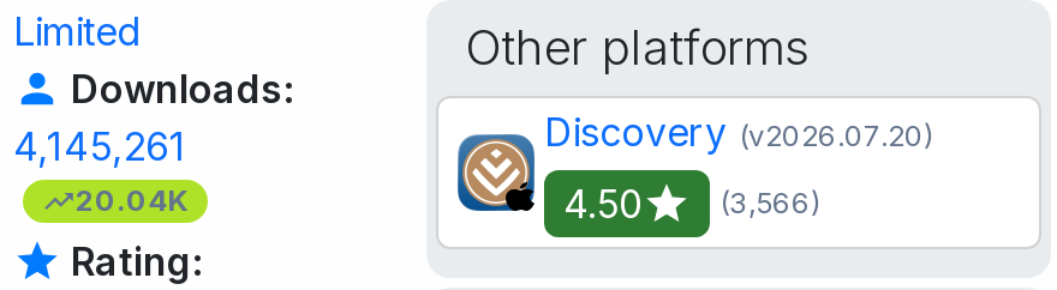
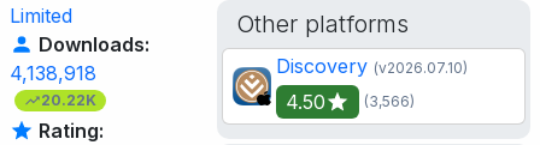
[544,107,933,155] Discovery (v2026.07.20) -> [276,53,468,77] Discovery (v2026.07.10)
[13,122,189,217] 4,145,261 | 20.04K -> [10,61,96,109] 4,138,918 | 20.22K

